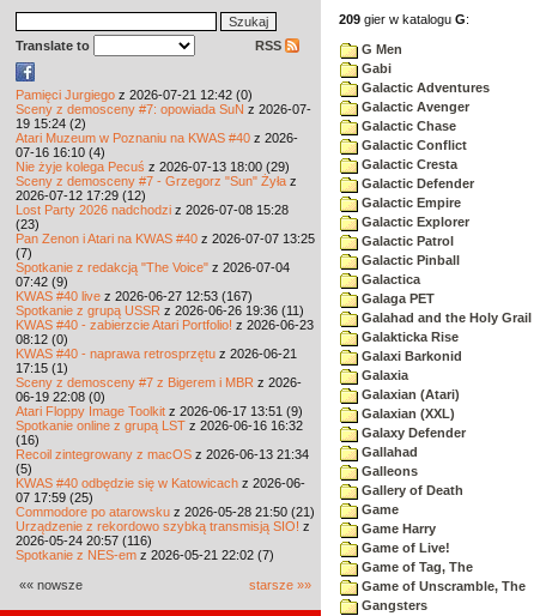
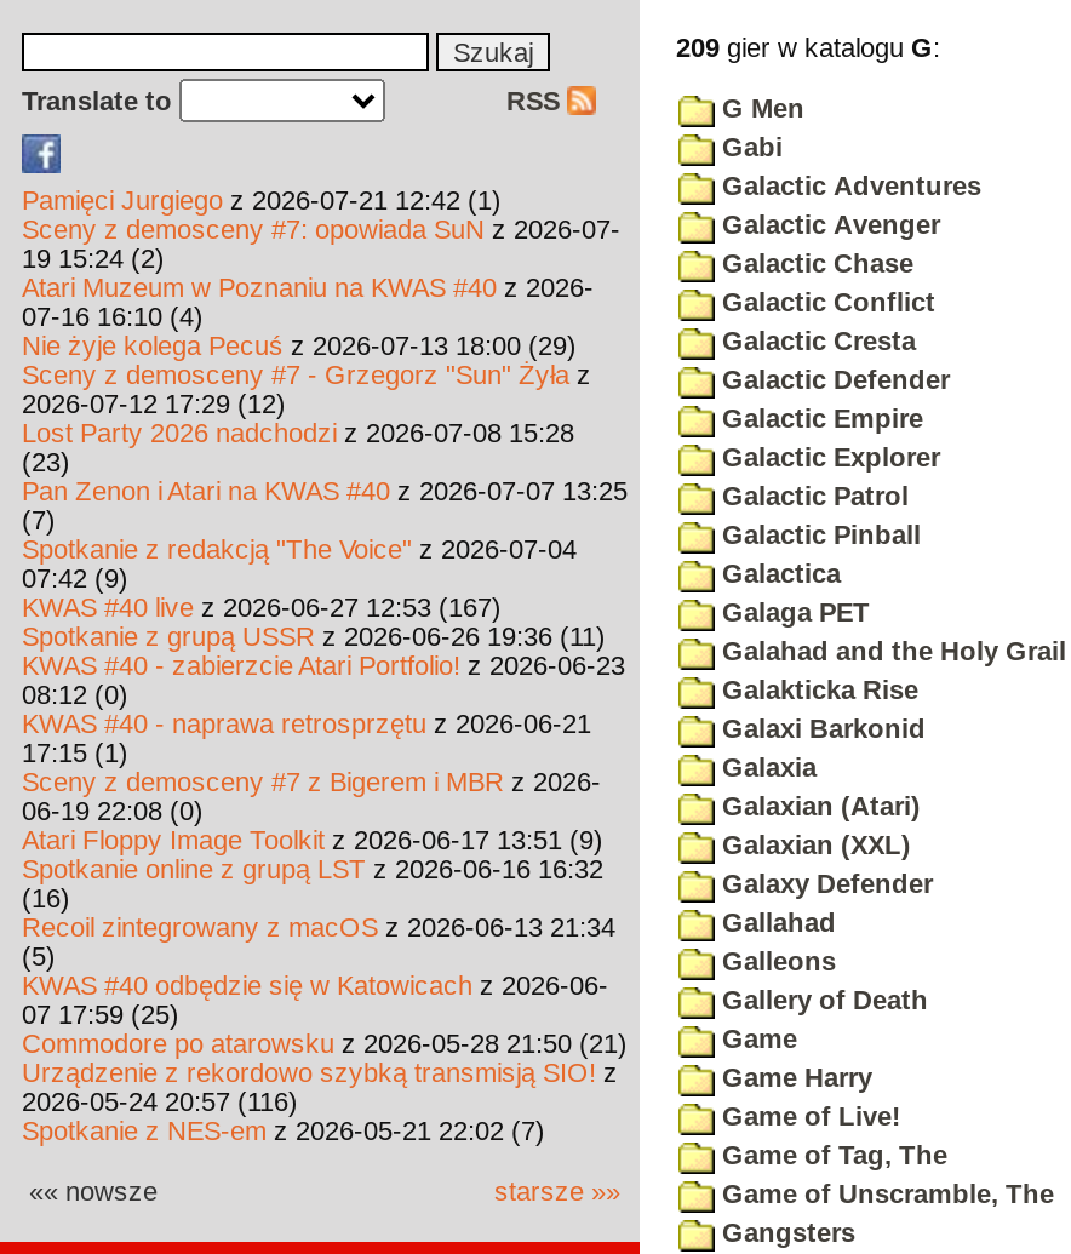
[16,87,253,102] Pamięci Jurgiego z 2026-07-21 12:42 (0) -> [22,185,502,214] Pamięci Jurgiego z 2026-07-21 12:42 (1)

